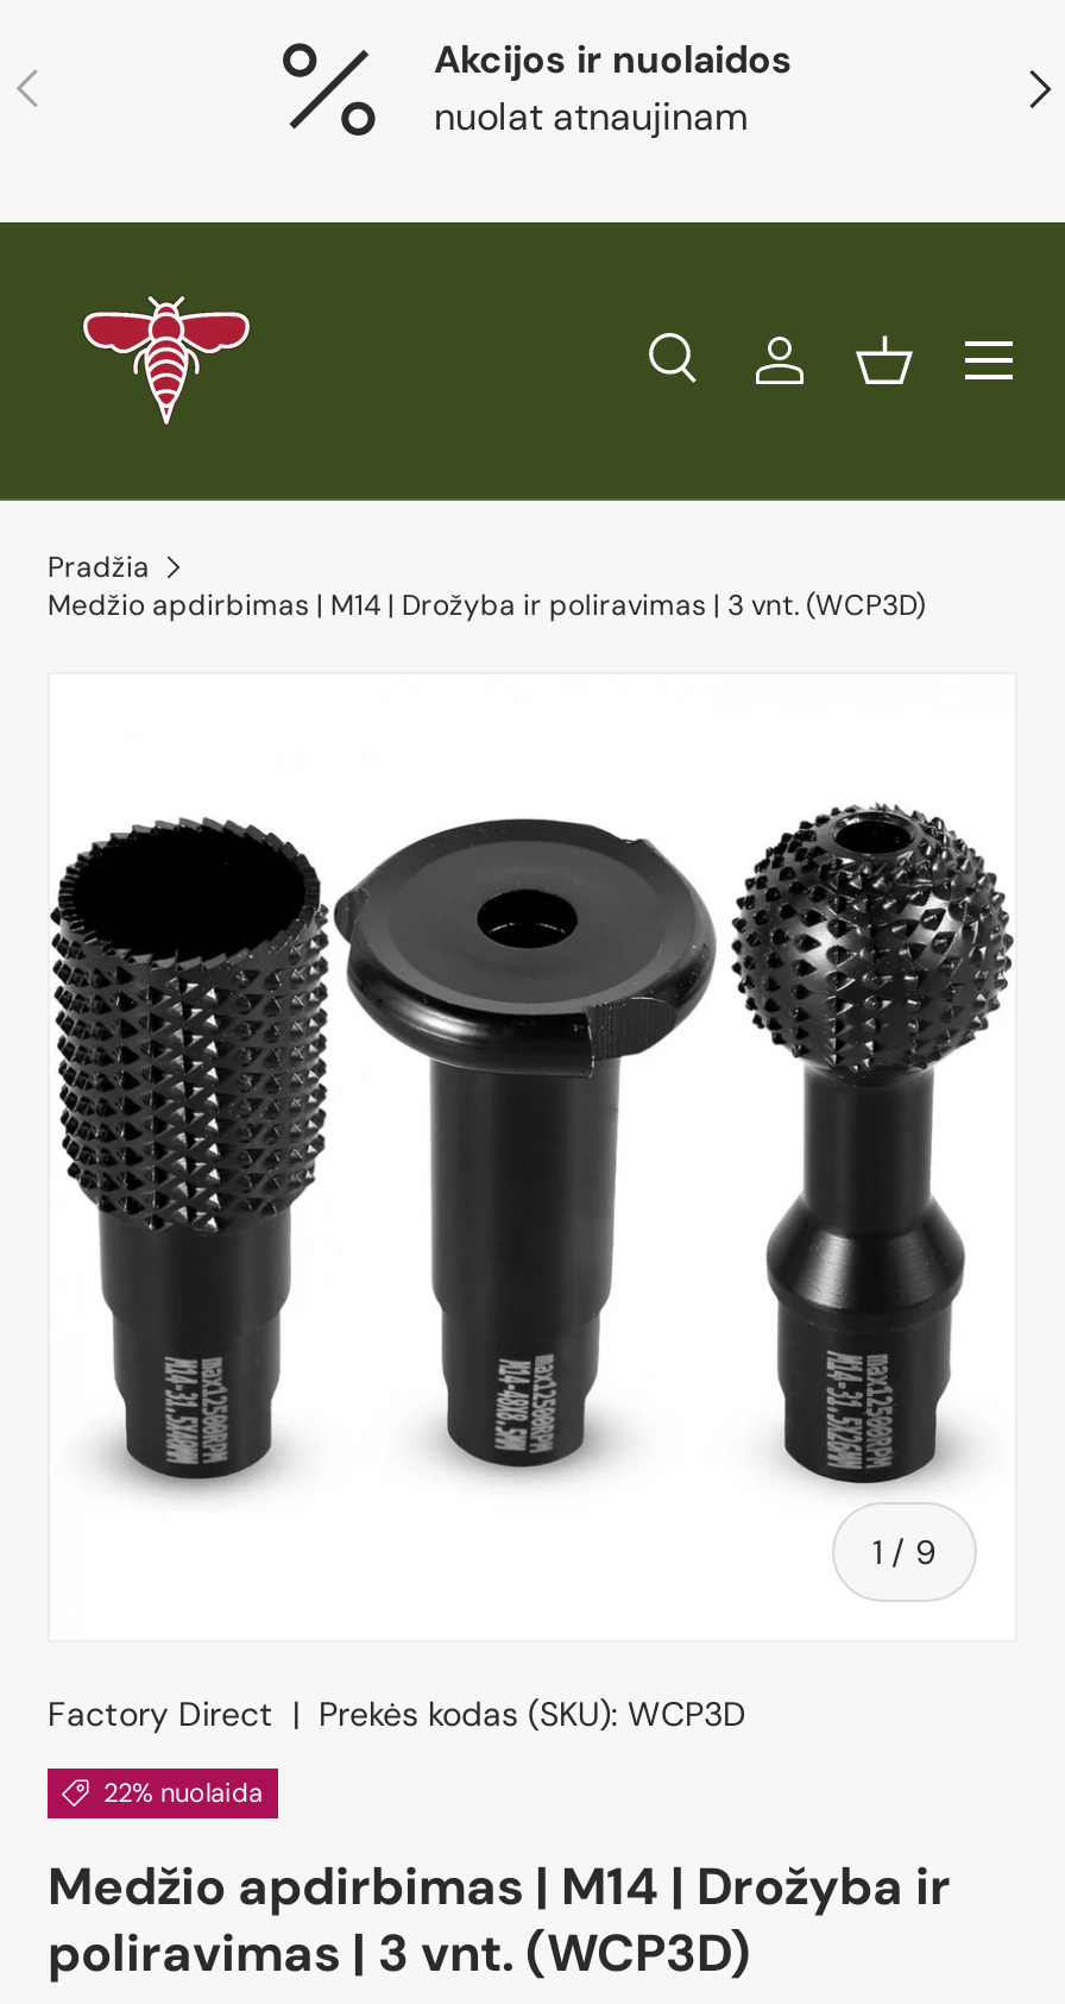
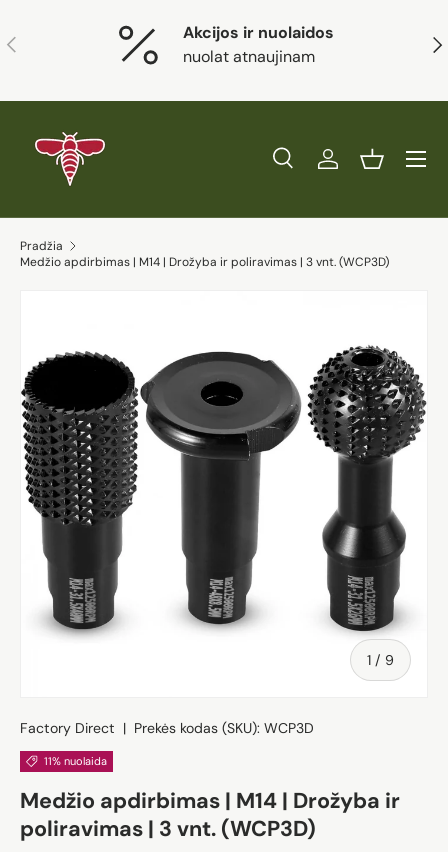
[103,1776,263,1809] 22% nuolaida -> [43,754,106,768] 11% nuolaida

